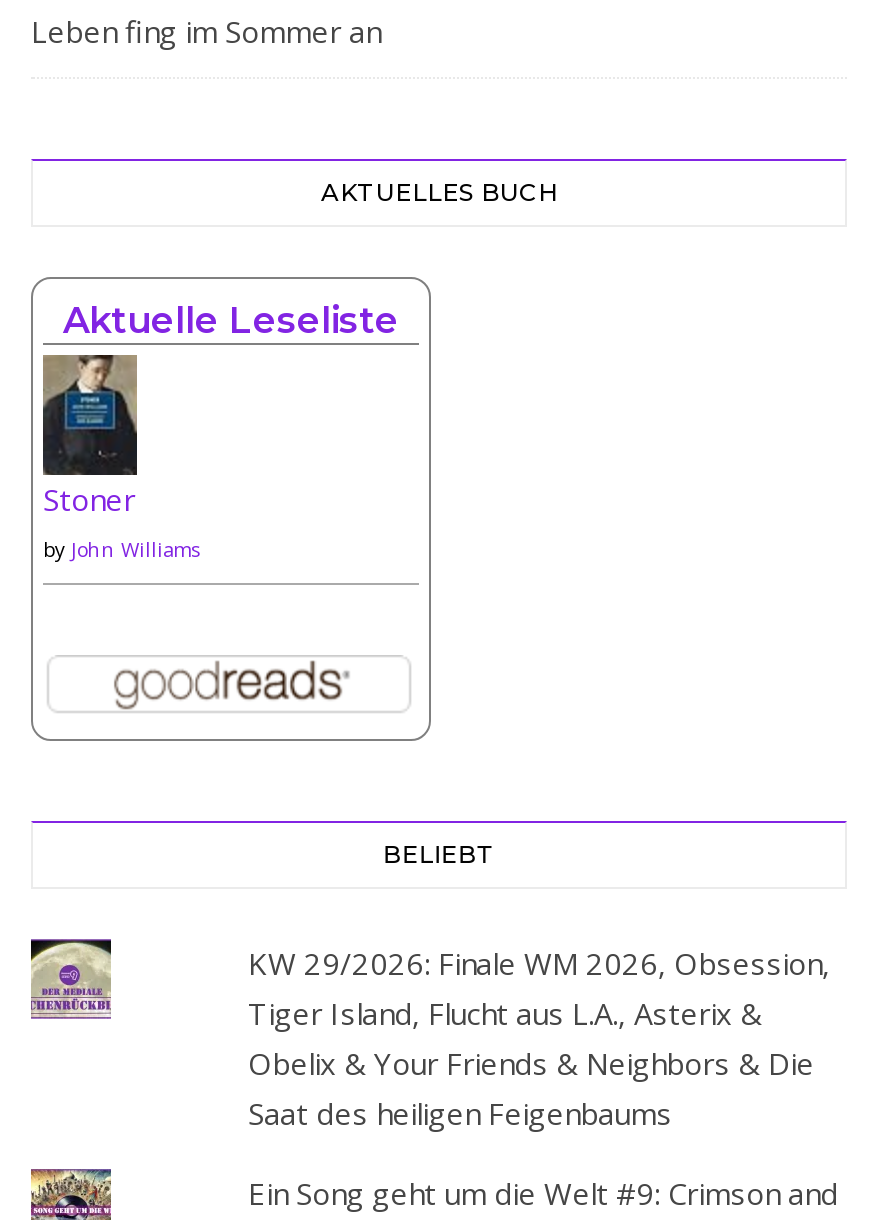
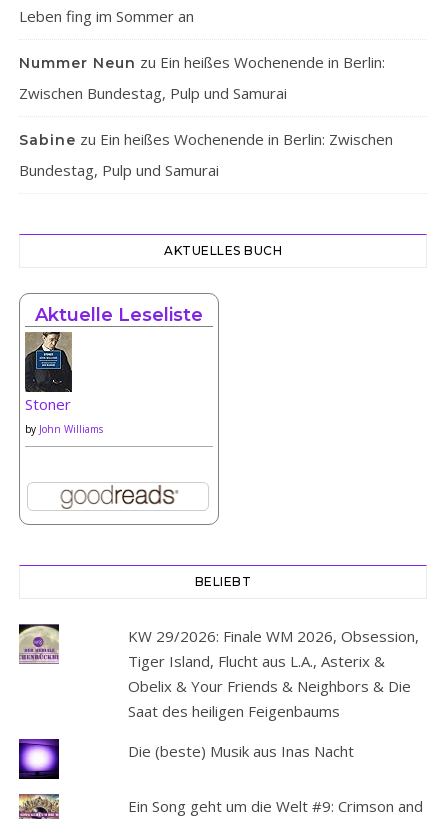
none -> [19,52,393,180] Nummer Neun zu Ein heißes Wochenende in Berlin: | Zwischen Bundestag, Pulp und Samurai | Sabine zu Ein heißes Wochenende in Berlin: Zwischen | Bundestag, Pulp und Samurai
none -> [18,738,60,780] [image]
none -> [127,741,353,761] Die (beste) Musik aus Inas Nacht

